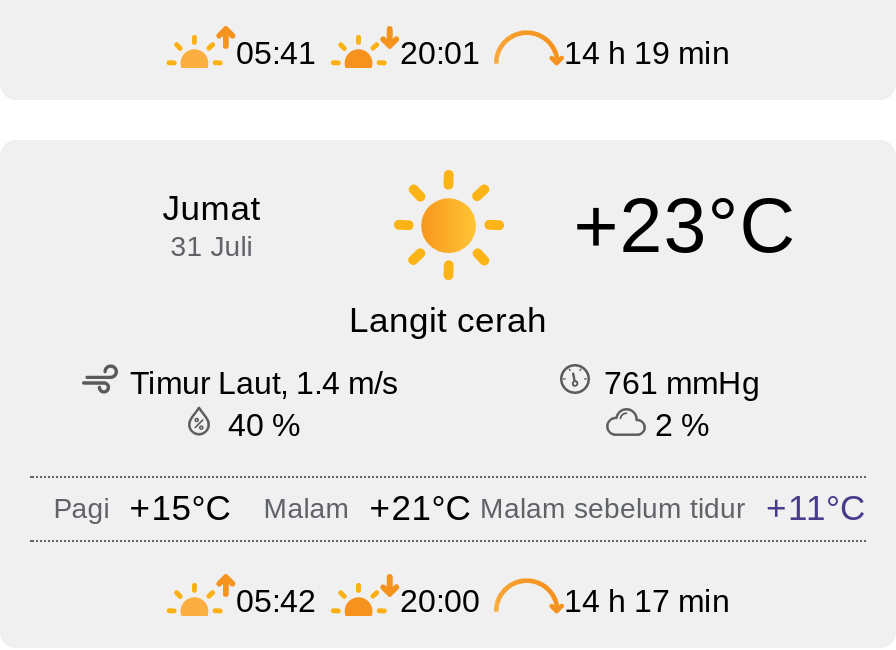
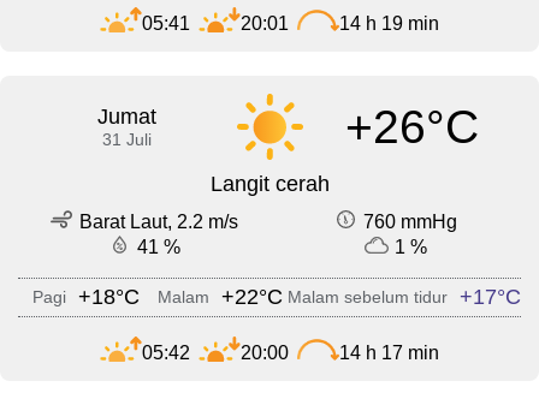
[574,182,796,268] +23°C -> [345,101,479,152] +26°C
[130,367,398,401] Timur Laut, 1.4 m/s -> [79,212,238,232] Barat Laut, 2.2 m/s
[604,367,760,401] 761 mmHg -> [363,212,457,232] 760 mmHg
[228,409,300,443] 40 % -> [137,237,180,258] 41 %
[655,409,709,443] 2 % -> [394,237,427,258] 1 %
[130,489,232,529] +15°C -> [78,285,139,309] +18°C
[370,489,866,529] +21°C Malam sebelum tidur +11°C -> [221,285,521,309] +22°C Malam sebelum tidur +17°C

